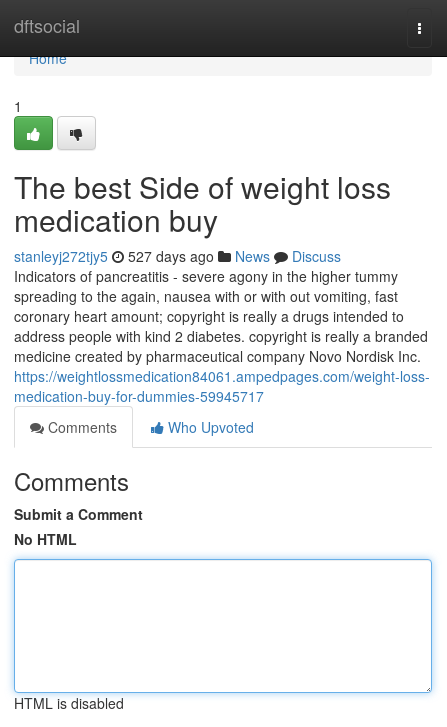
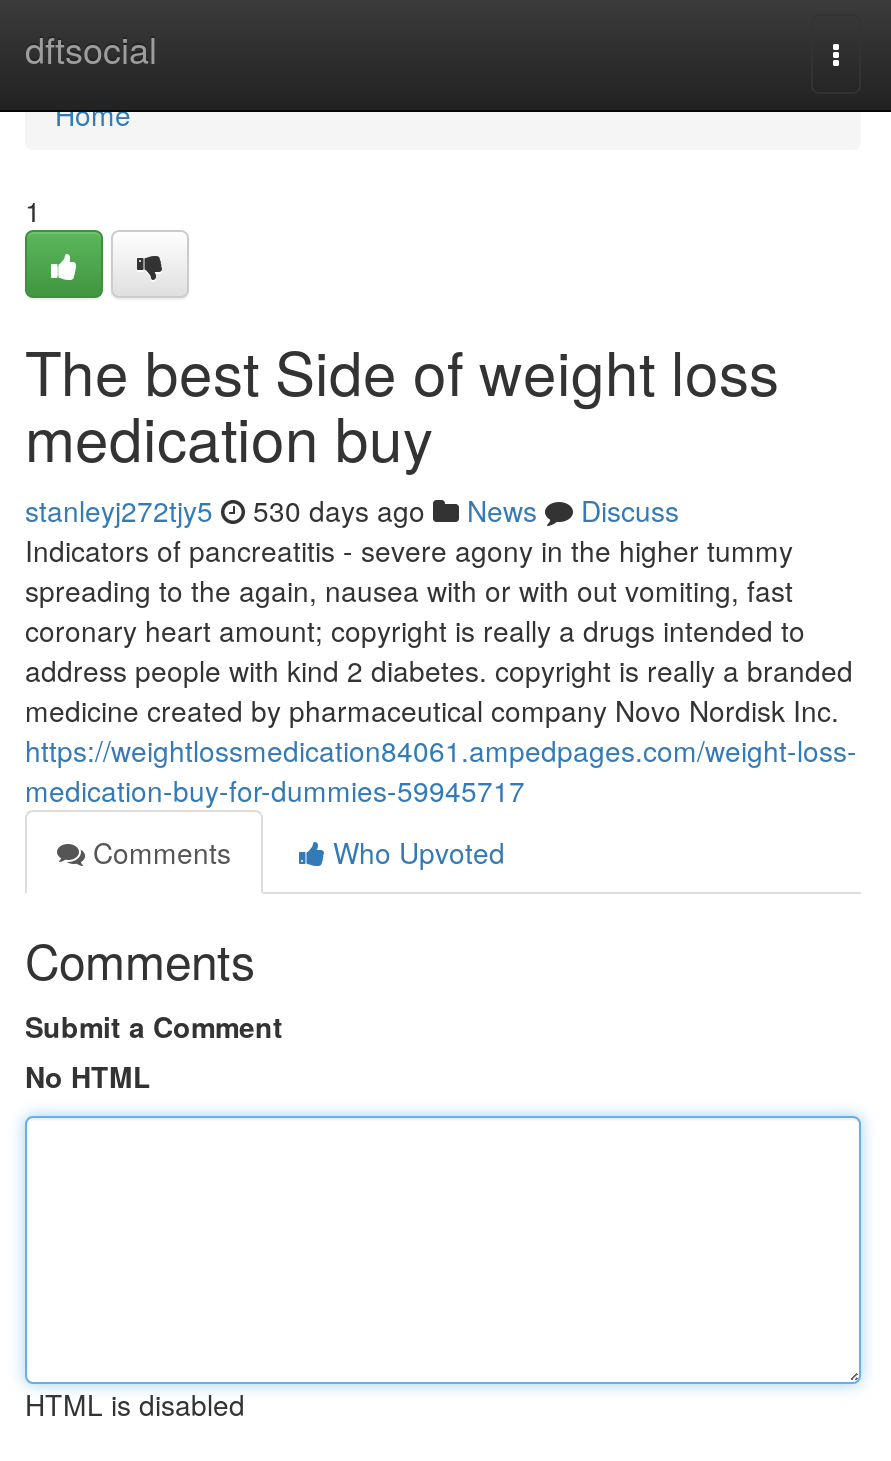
[14,246,341,266] stanleyj272tjy5 527 days ago News Discuss -> [25,490,679,530] stanleyj272tjy5 530 days ago News Discuss

